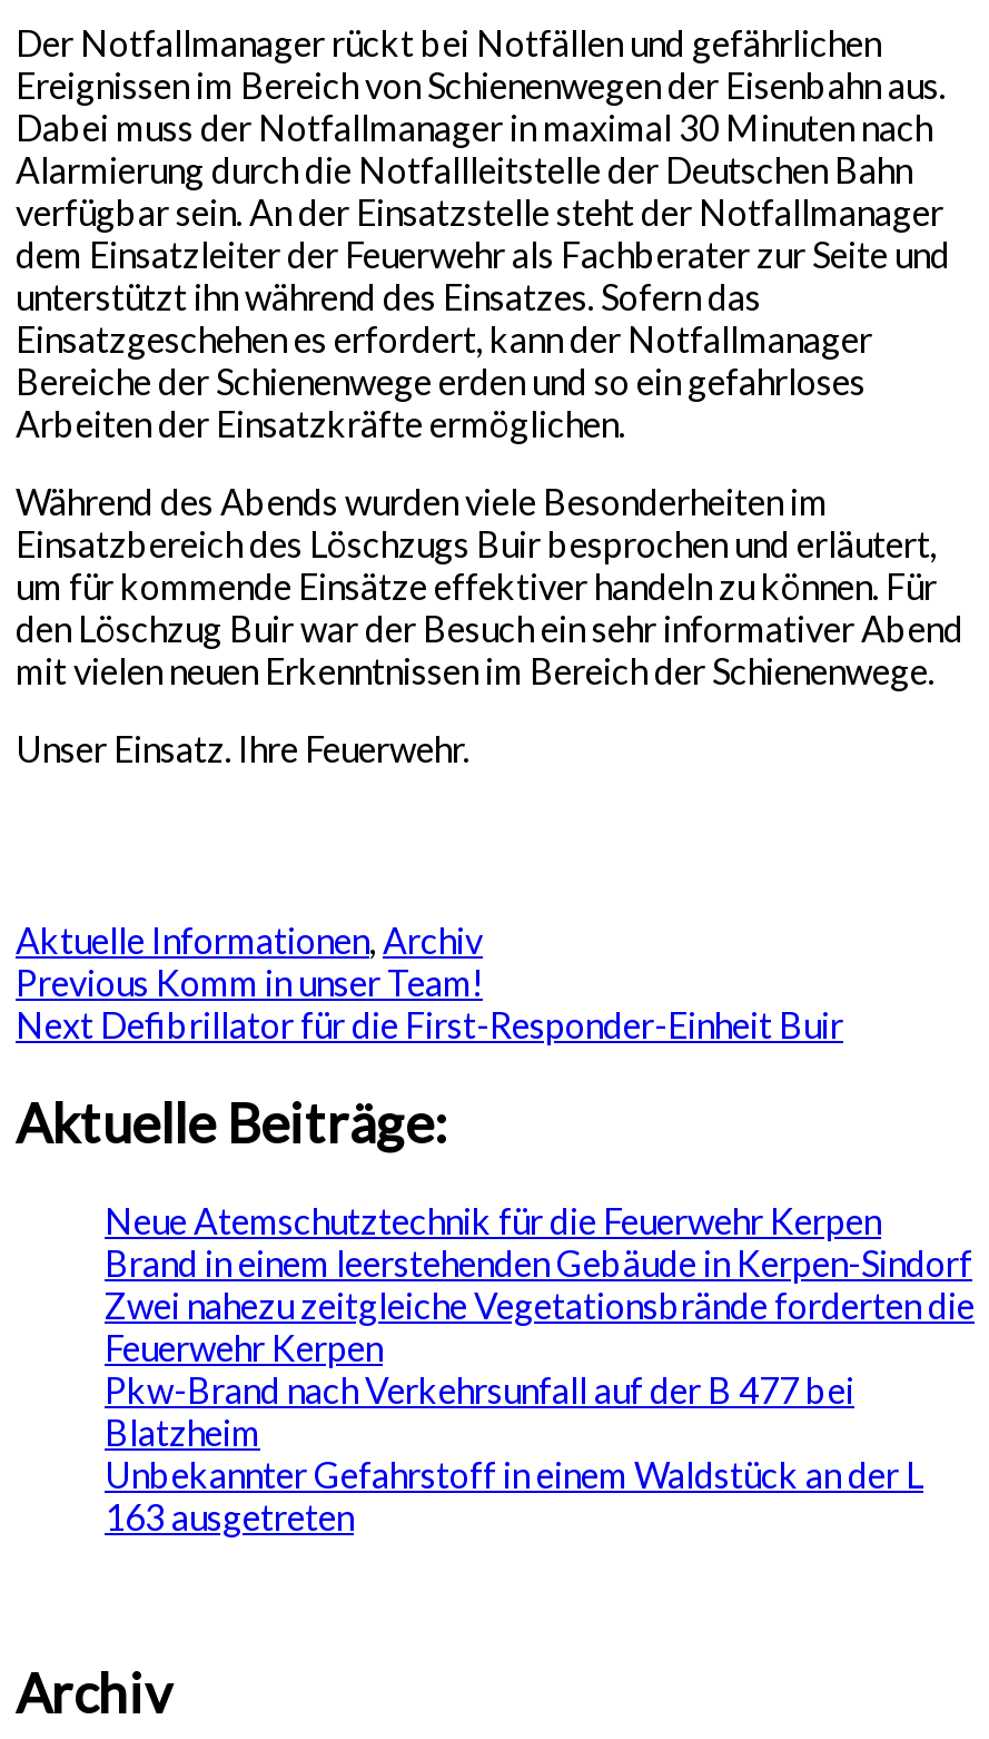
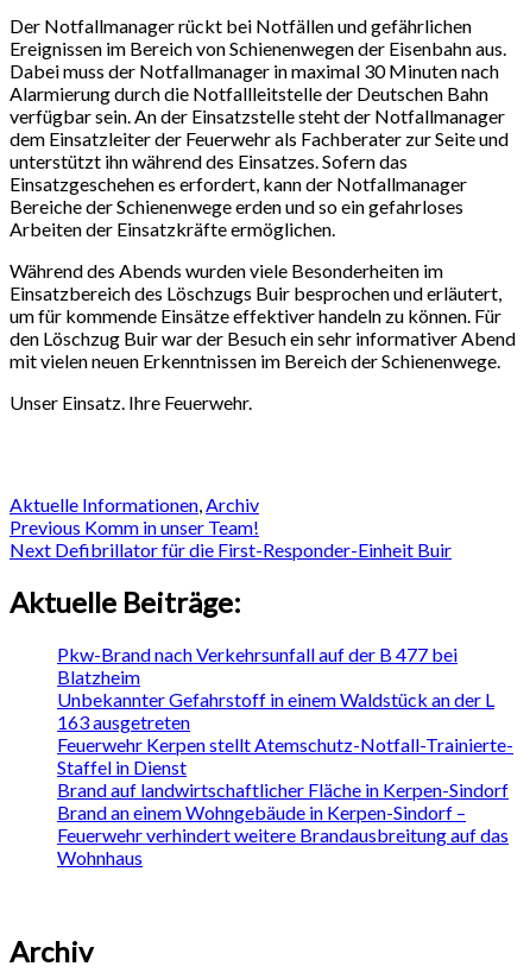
[105,1198,975,1367] Neue Atemschutztechnik für die Feuerwehr Kerpen | Brand in einem leerstehenden Gebäude in Kerpen-Sindorf | Zwei nahezu zeitgleiche Vegetationsbrände forderten die | Feuerwehr Kerpen -> none
moved [105,1367,923,1537] -> [57,642,494,733]: Pkw-Brand nach Verkehrsunfall auf der B 477 bei | Blatzheim | Unbekannter Gefahrstoff in einem Waldstück an der L | 163 ausgetreten
none -> [57,733,513,868] Feuerwehr Kerpen stellt Atemschutz-Notfall-Trainierte- | Staffel in Dienst | Brand auf landwirtschaftlicher Fläche in Kerpen-Sindorf | Brand an einem Wohngebäude in Kerpen-Sindorf – | Feuerwehr verhindert weitere Brandausbreitung auf das | Wohnhaus

